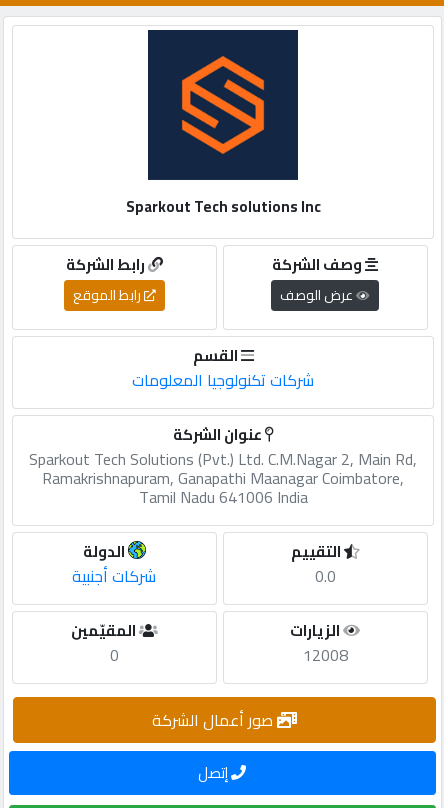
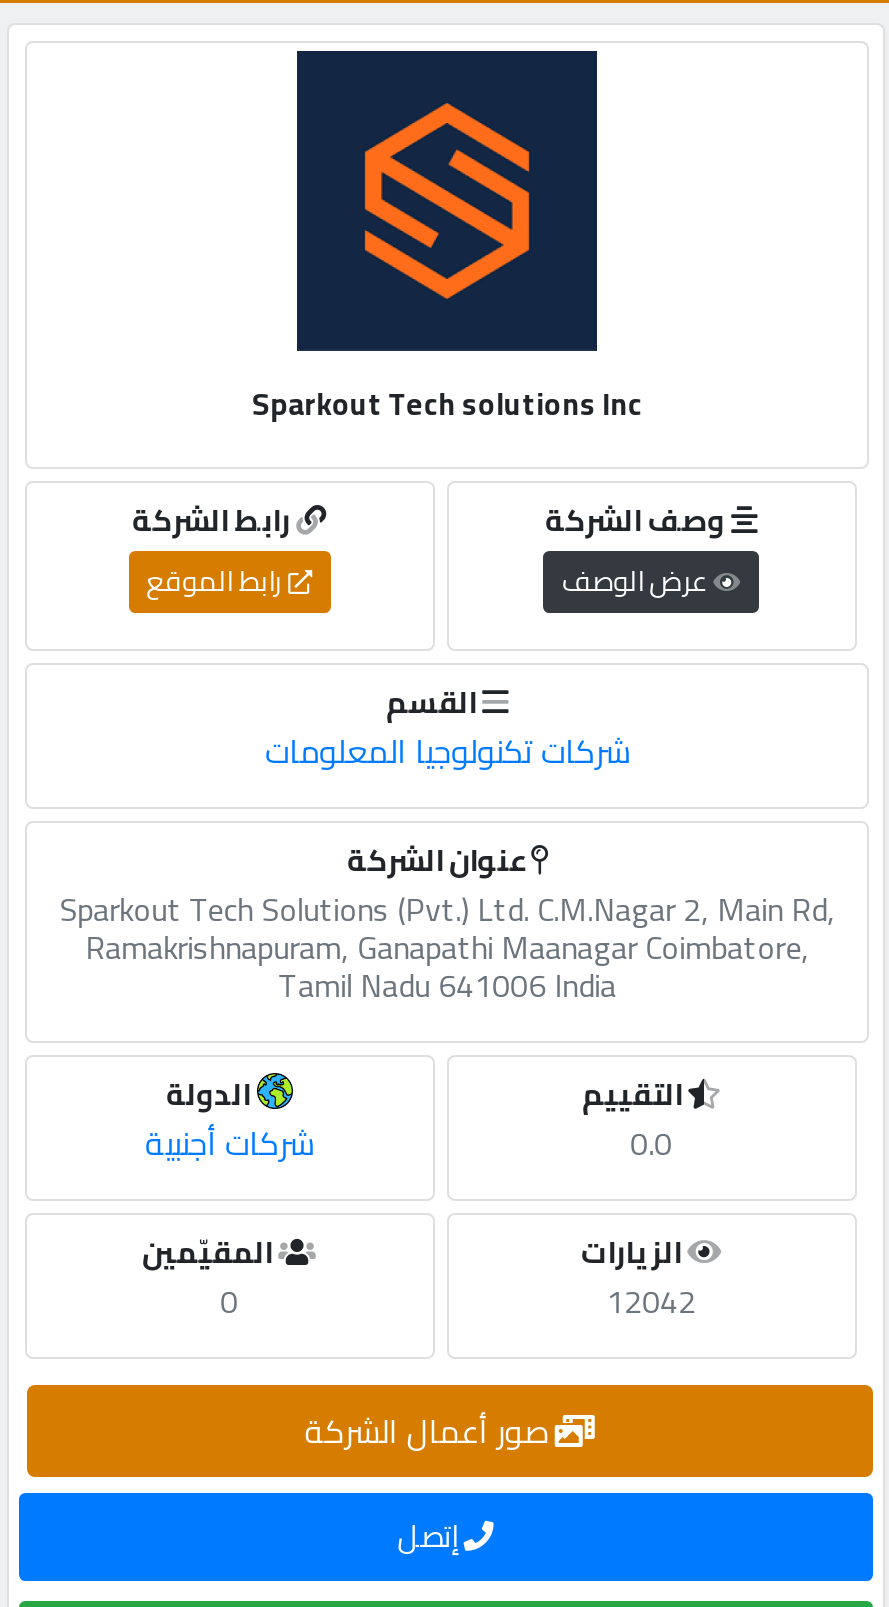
[303,639,348,669] 12008 -> [606,1270,696,1330] 12042

